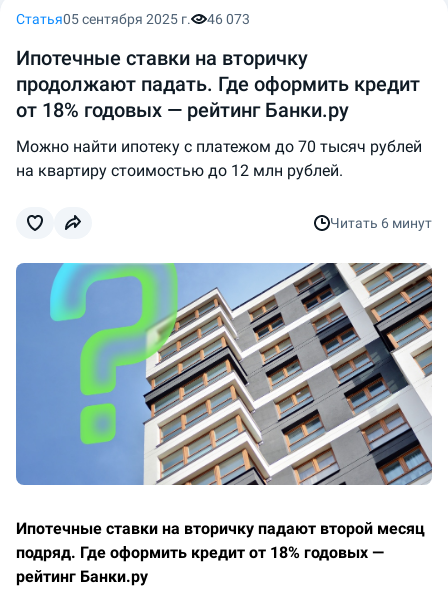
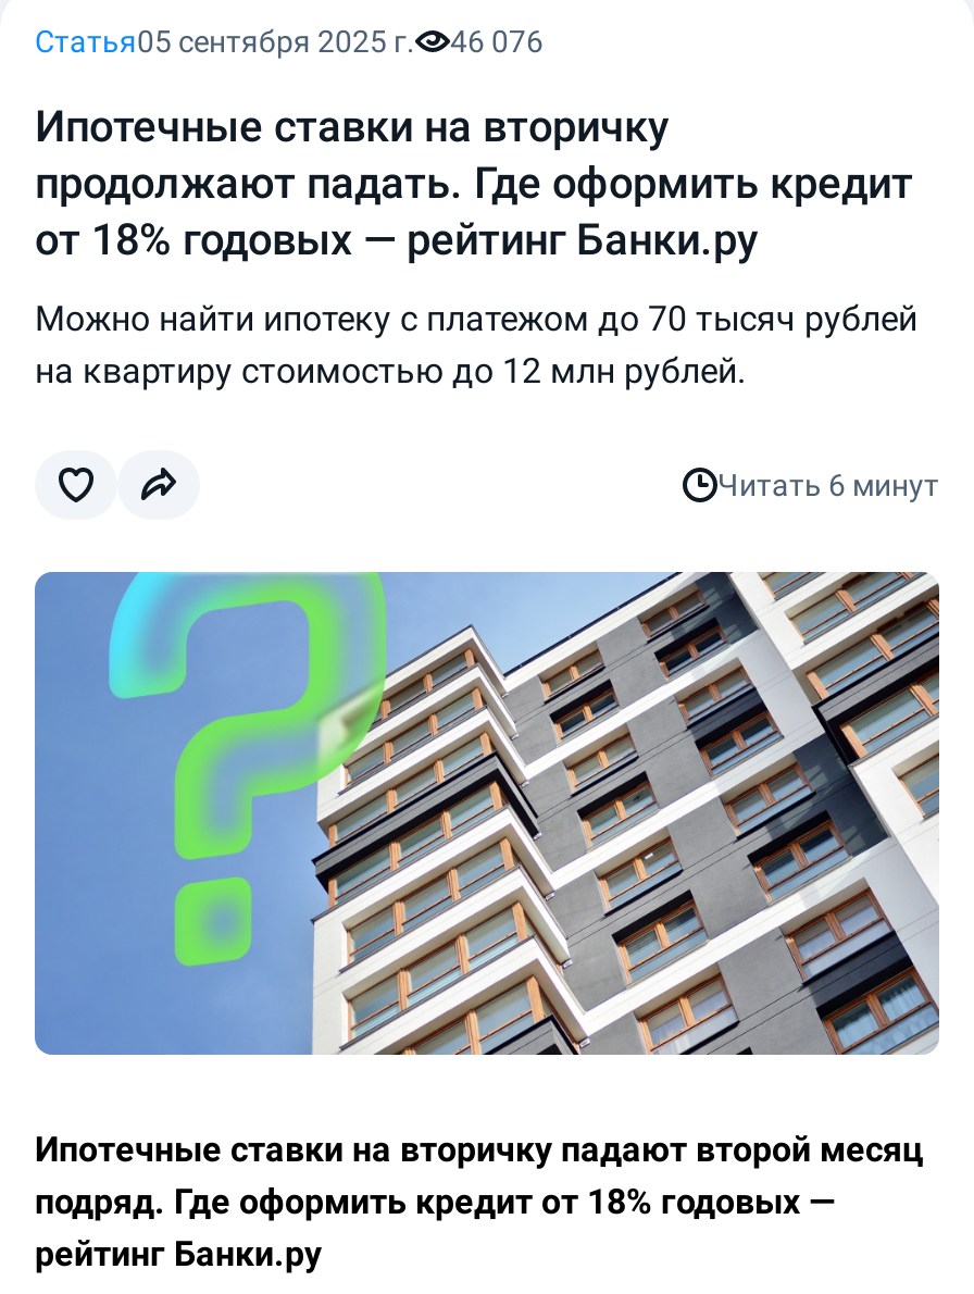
[16,11,250,27] Статья05 сентября 2025 г. 46 073 -> [35,24,544,59] Статья05 сентября 2025 г. 46 076

